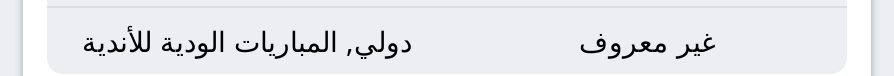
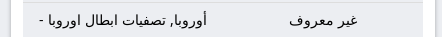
[82,22,412,60] دولي, المباريات الودية للأندية -> [39,10,207,29] أوروبا, تصفيات ابطال اوروبا -

